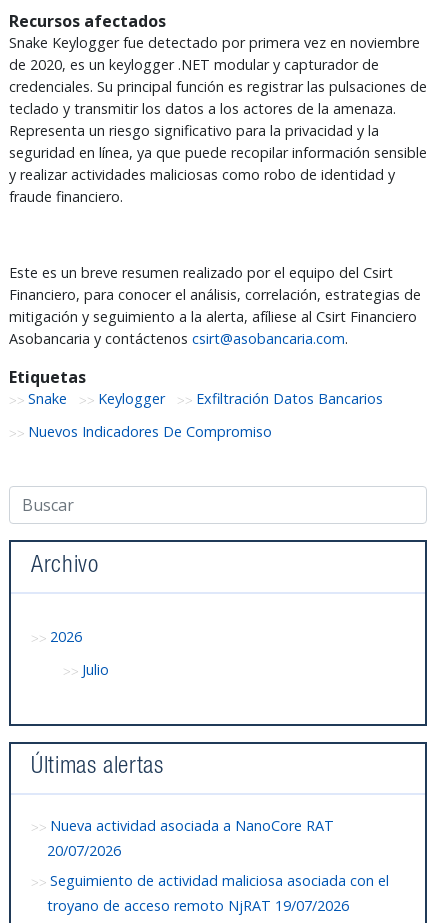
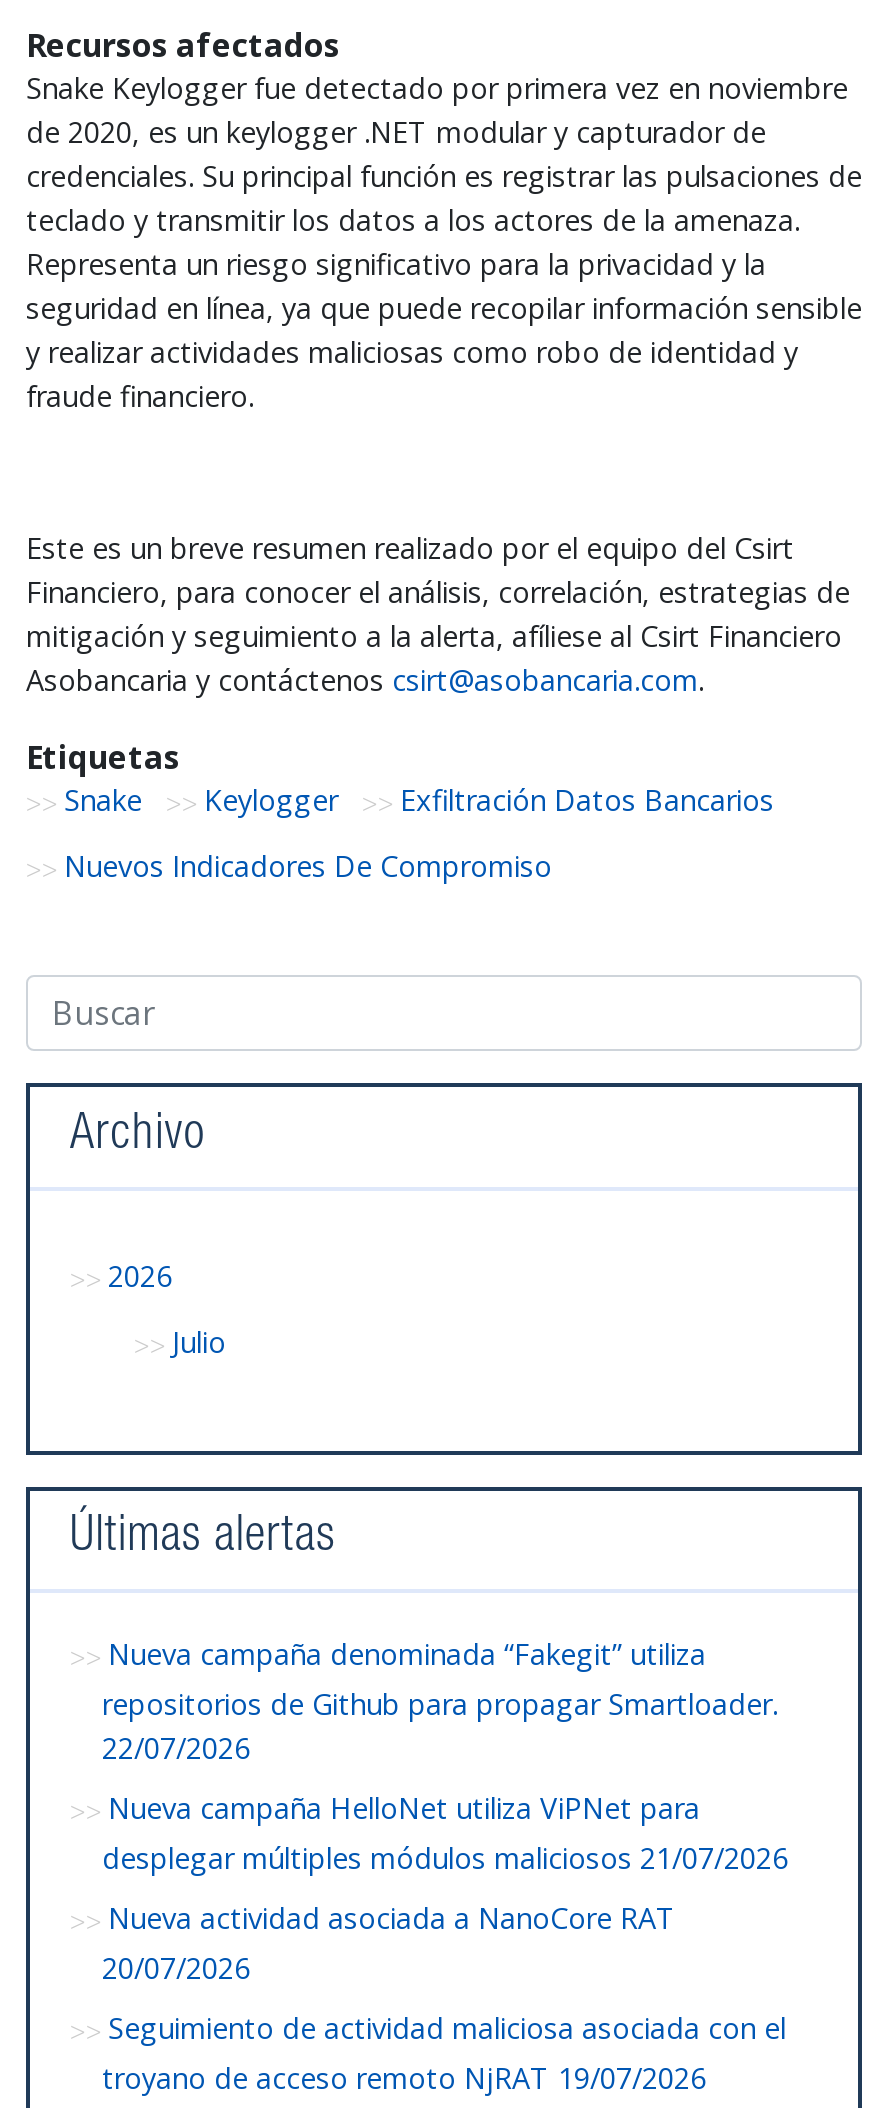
none -> [102,1635,788,1877] Nueva campaña denominada “Fakegit” utiliza | repositorios de Github para propagar Smartloader. | 22/07/2026 | Nueva campaña HelloNet utiliza ViPNet para | desplegar múltiples módulos maliciosos 21/07/2026

